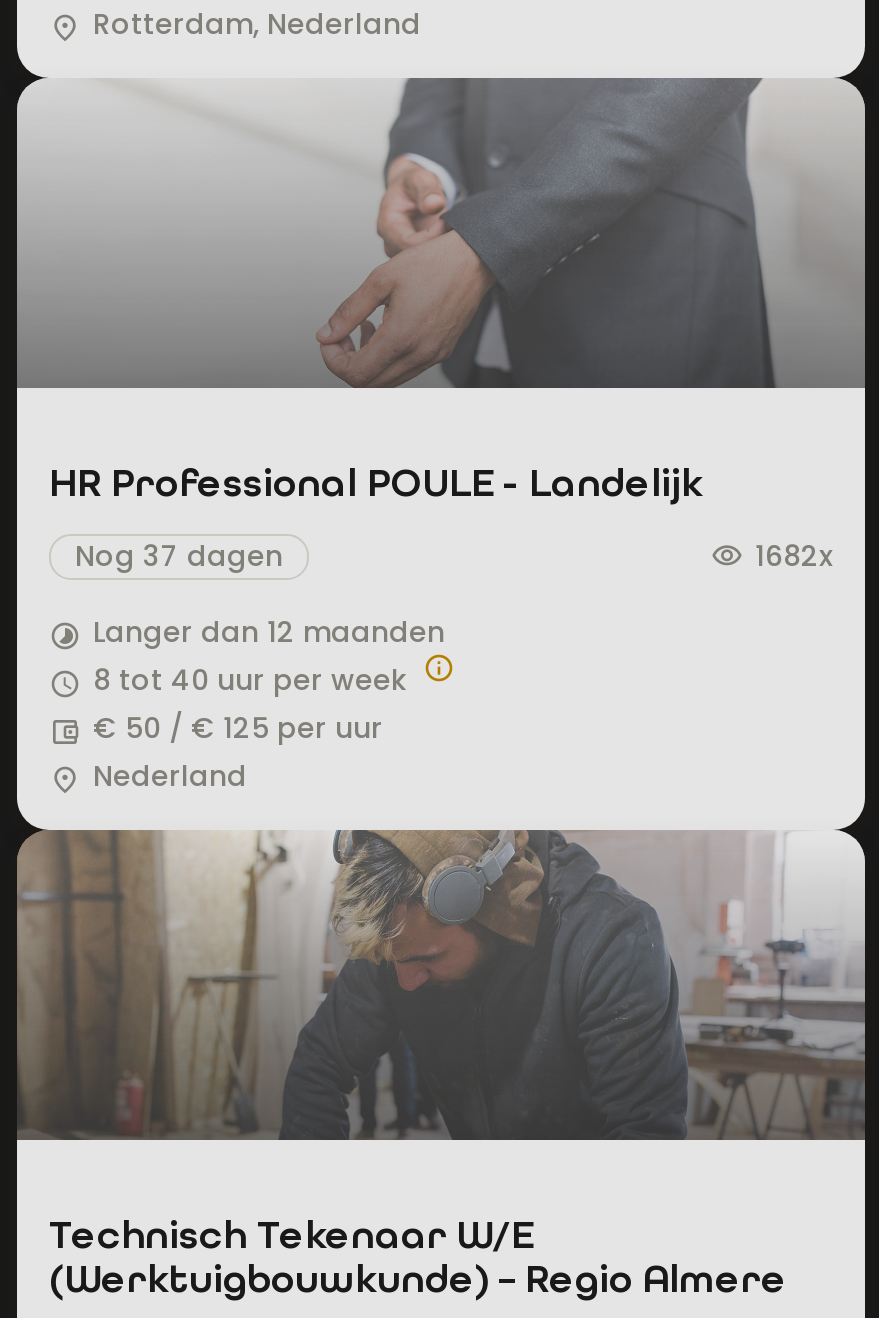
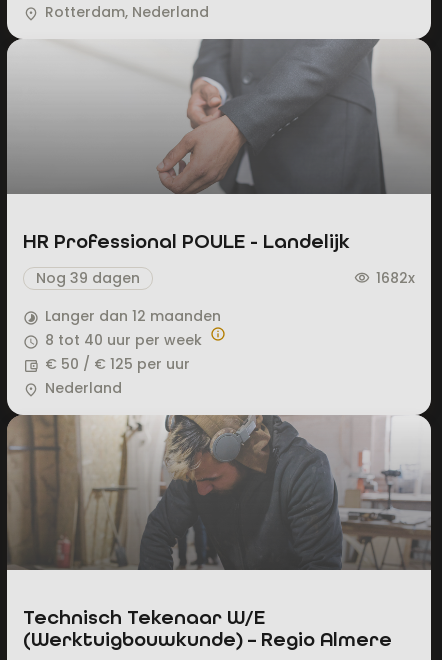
[75,536,283,576] Nog 37 dagen -> [36,268,140,288] Nog 39 dagen

